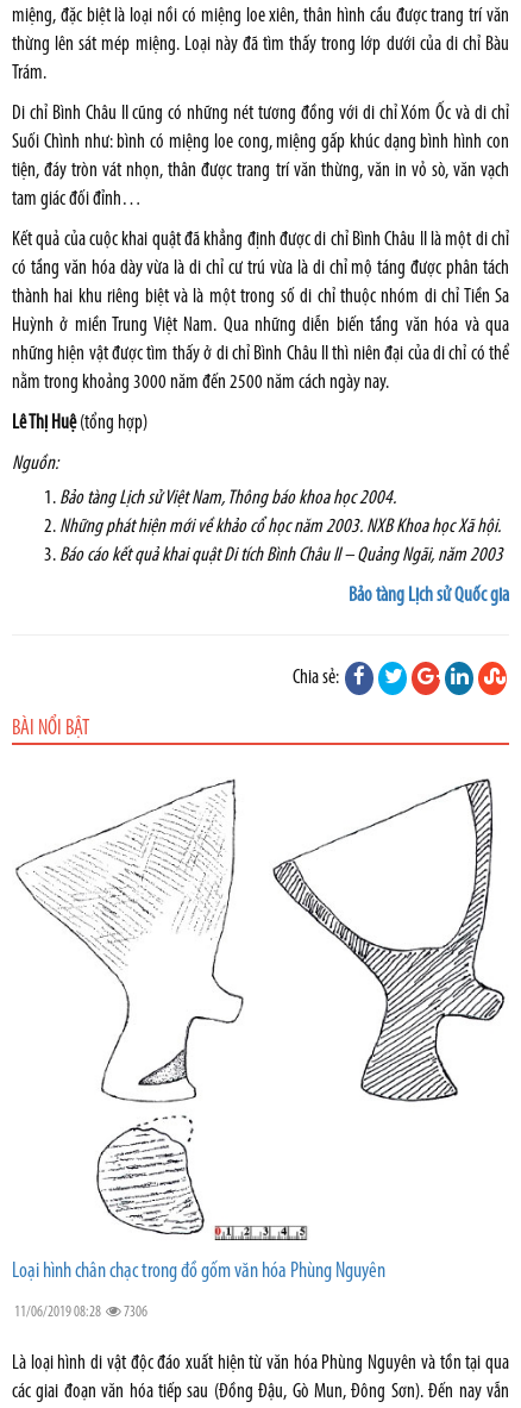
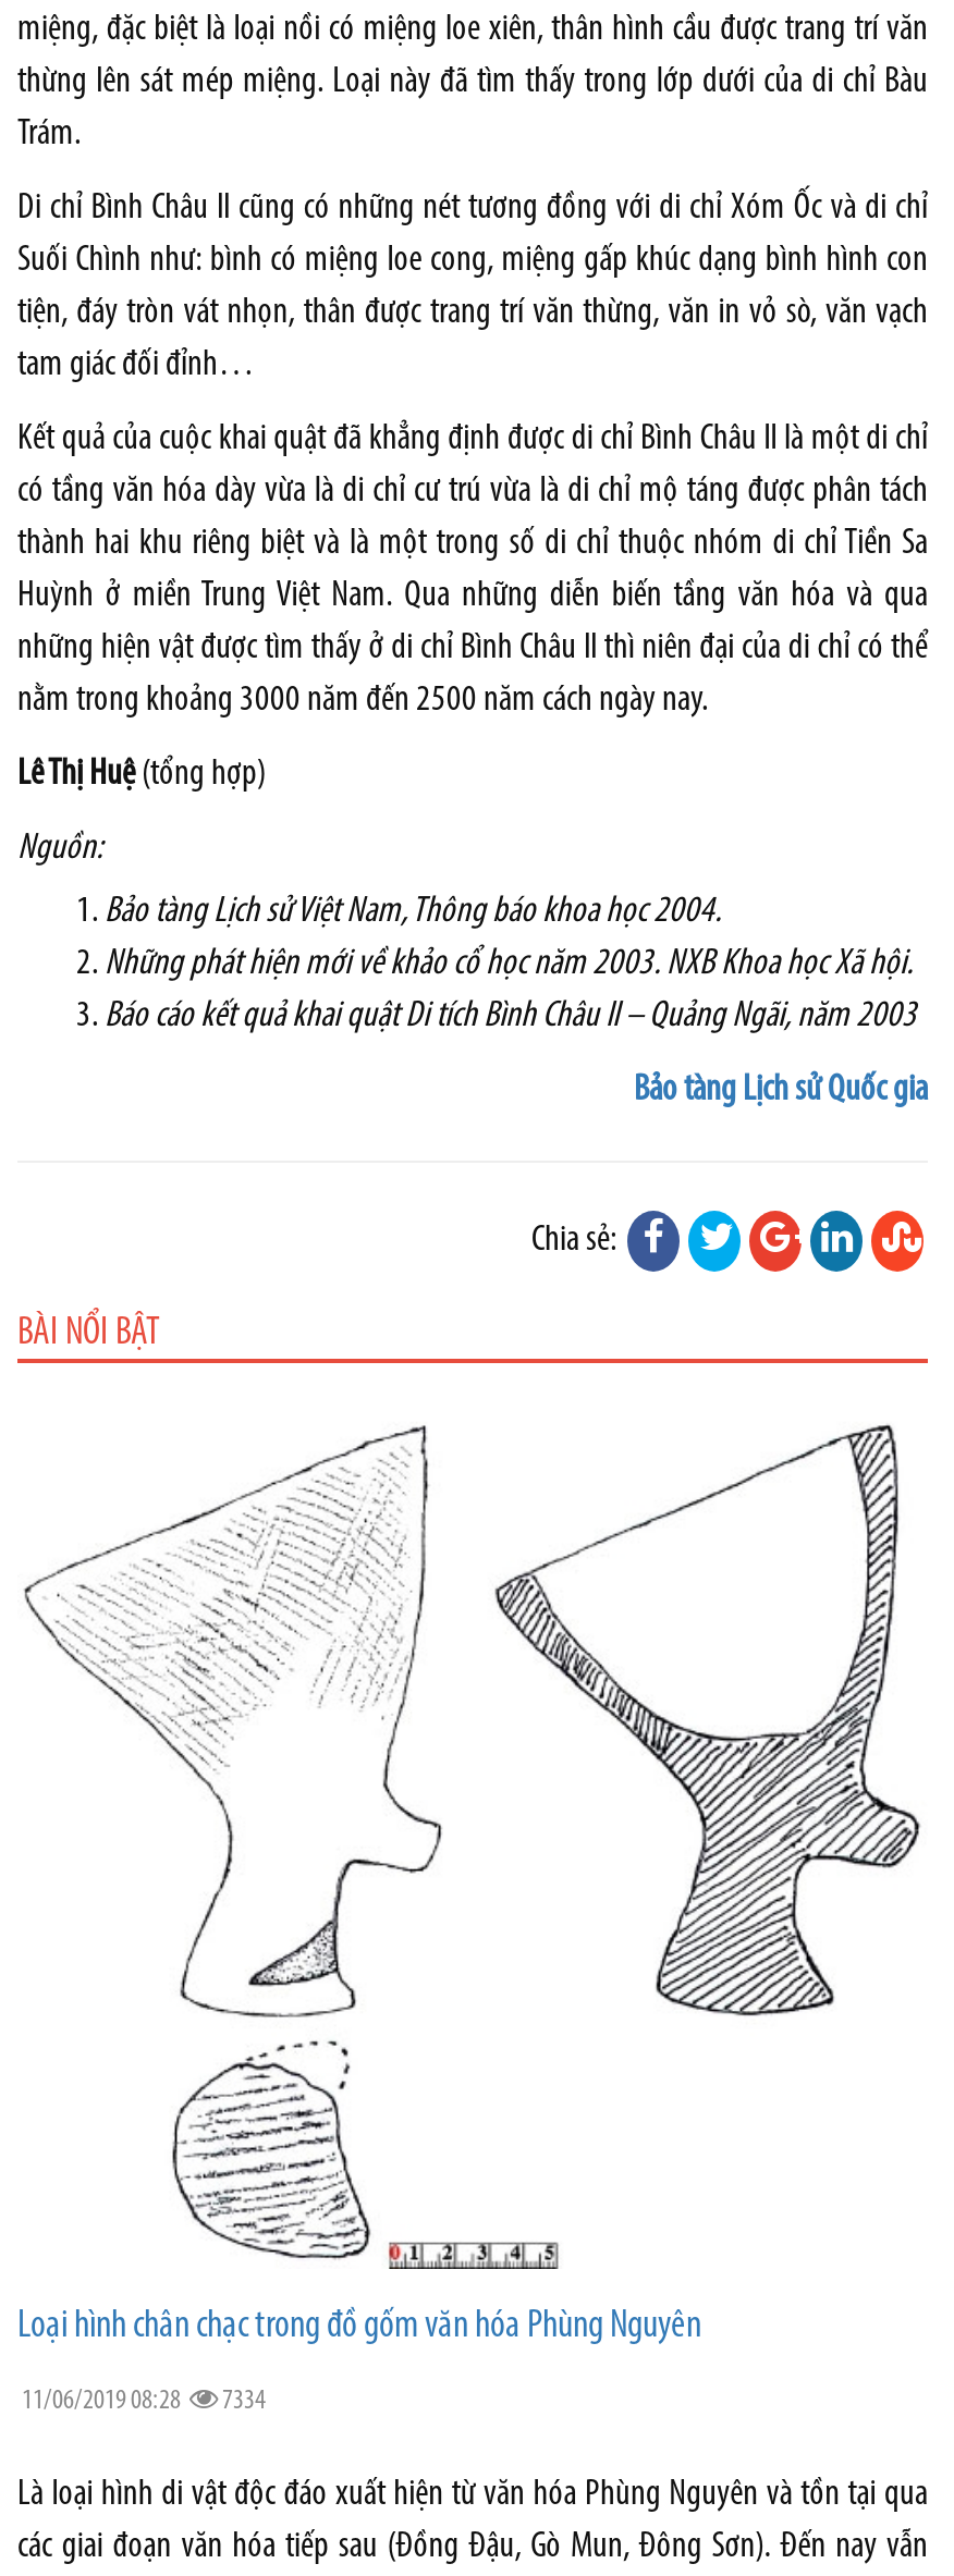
[14,1304,147,1320] 11/06/2019 08:28 7306 -> [22,2386,266,2414] 11/06/2019 08:28 7334

